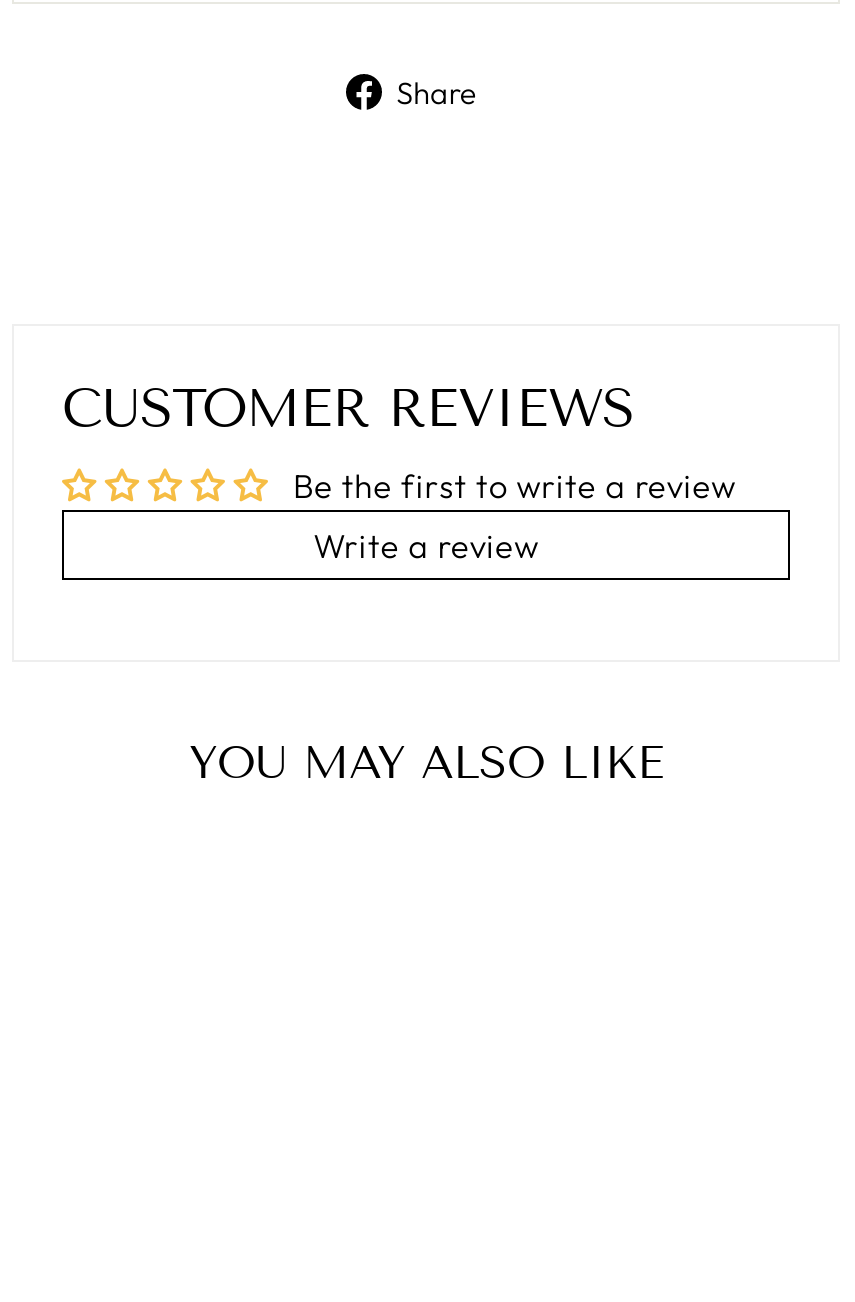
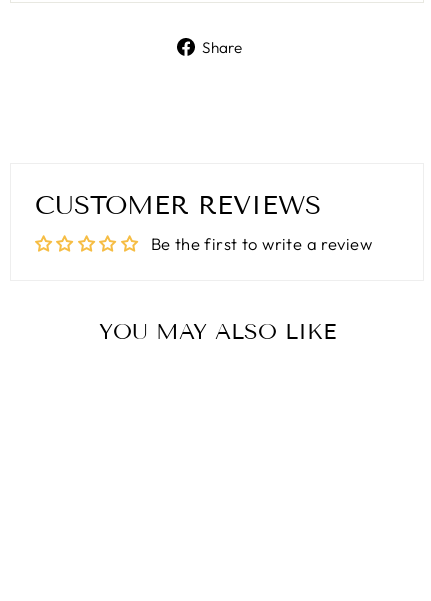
[313,524,539,566] Write a review -> none

